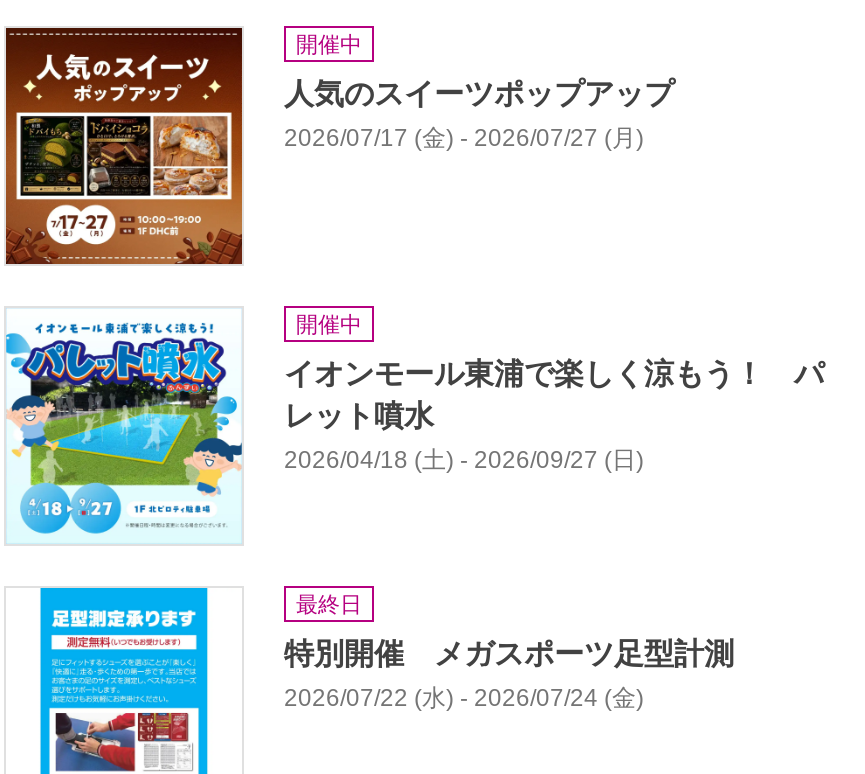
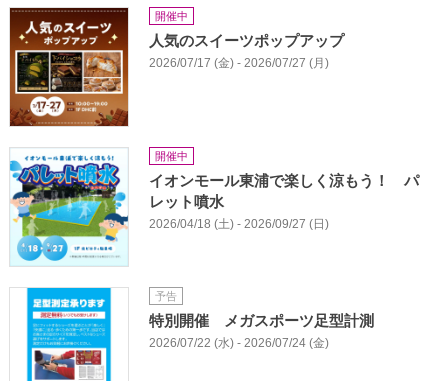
[296,592,362,616] 最終日 -> [155,290,177,302] 予告

